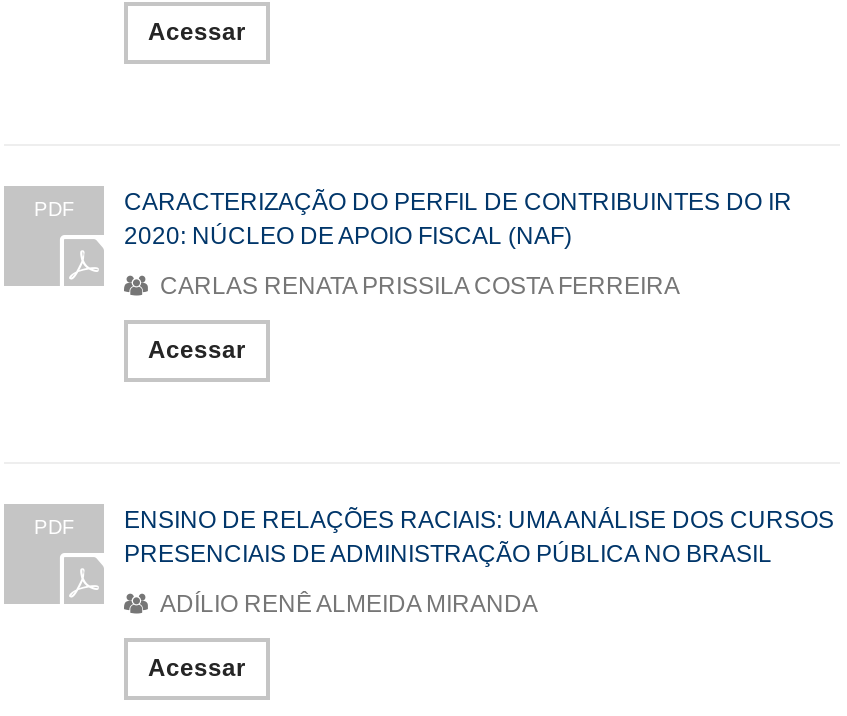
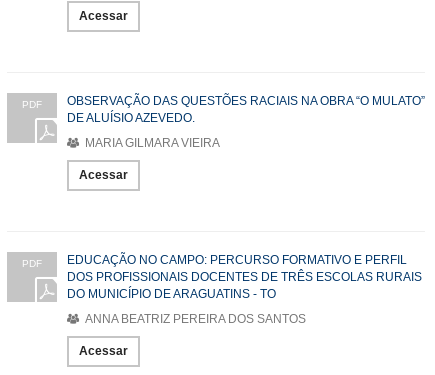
[124,187,792,249] CARACTERIZAÇÃO DO PERFIL DE CONTRIBUINTES DO IR | 2020: NÚCLEO DE APOIO FISCAL (NAF) -> [67,94,425,125] OBSERVAÇÃO DAS QUESTÕES RACIAIS NA OBRA “O MULATO” | DE ALUÍSIO AZEVEDO.
[154,271,680,299] CARLAS RENATA PRISSILA COSTA FERREIRA -> [82,136,220,150] MARIA GILMARA VIEIRA
[124,505,834,567] ENSINO DE RELAÇÕES RACIAIS: UMA ANÁLISE DOS CURSOS | PRESENCIAIS DE ADMINISTRAÇÃO PÚBLICA NO BRASIL -> [67,253,422,301] EDUCAÇÃO NO CAMPO: PERCURSO FORMATIVO E PERFIL | DOS PROFISSIONAIS DOCENTES DE TRÊS ESCOLAS RURAIS | DO MUNICÍPIO DE ARAGUATINS - TO
[154,589,538,617] ADÍLIO RENÊ ALMEIDA MIRANDA -> [82,312,306,326] ANNA BEATRIZ PEREIRA DOS SANTOS

